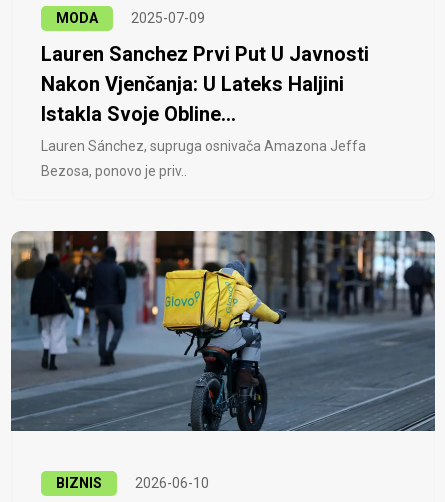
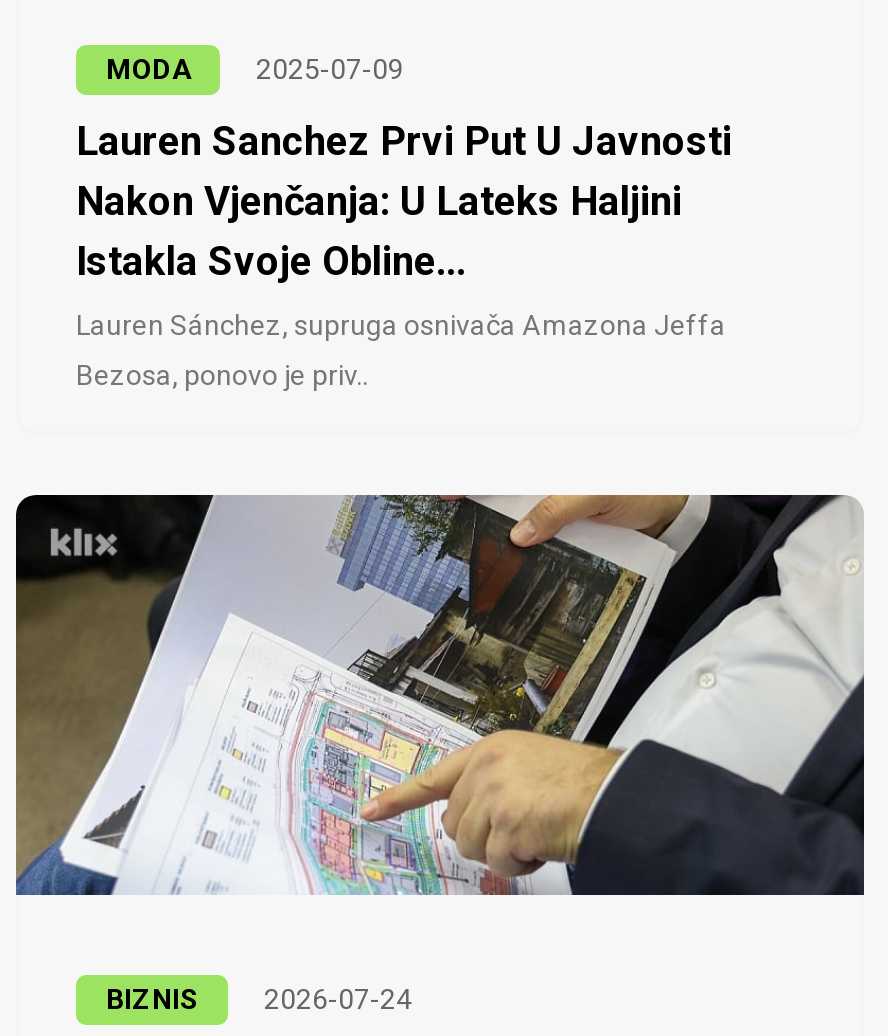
[10,230,436,432] [image] -> [14,493,864,897] [image]
[135,475,209,491] 2026-06-10 -> [264,982,412,1014] 2026-07-24

